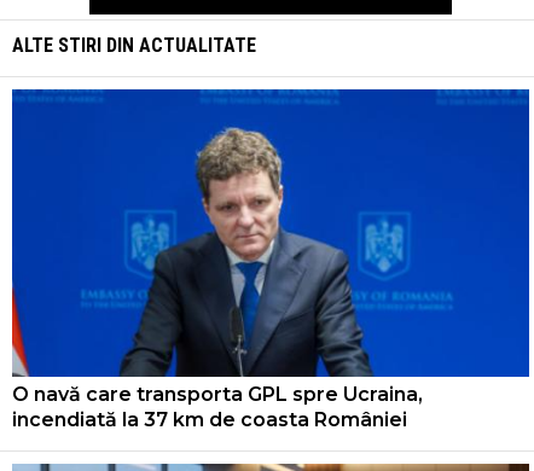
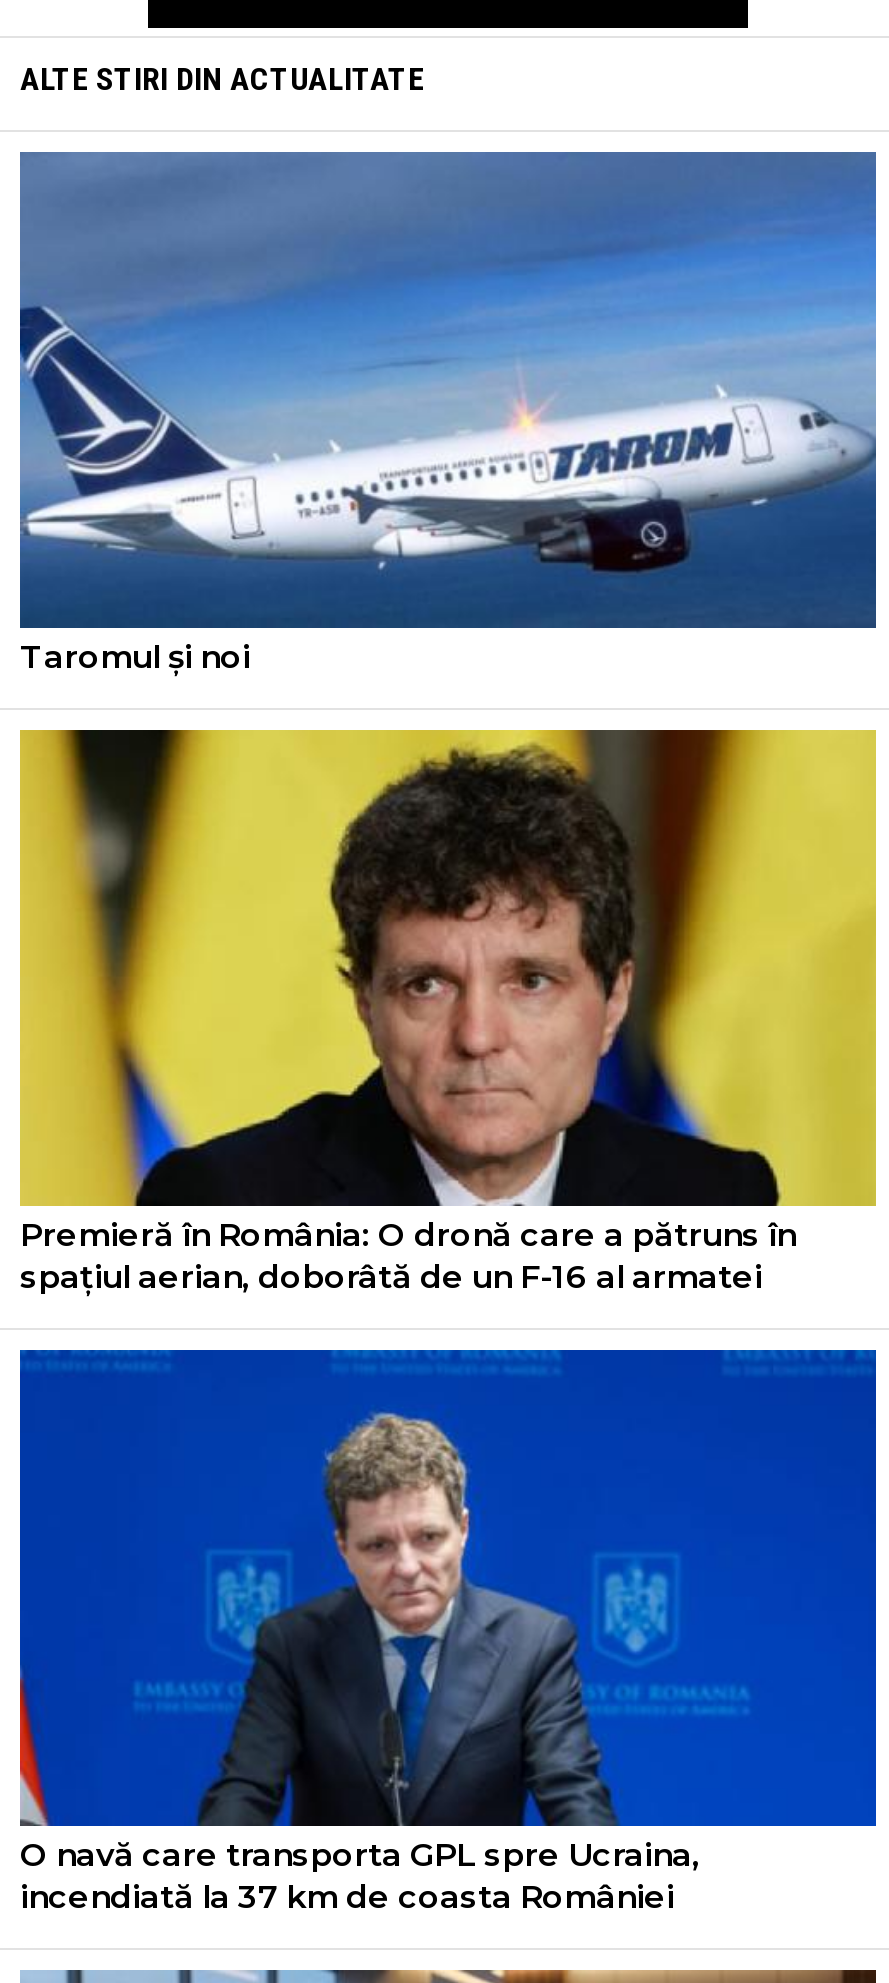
none -> [18,153,878,677] [image] | Taromul și noi
none -> [18,727,878,1297] [image] | Premieră în România: O dronă care a pătruns în | spațiul aerian, doborâtă de un F-16 al armatei

